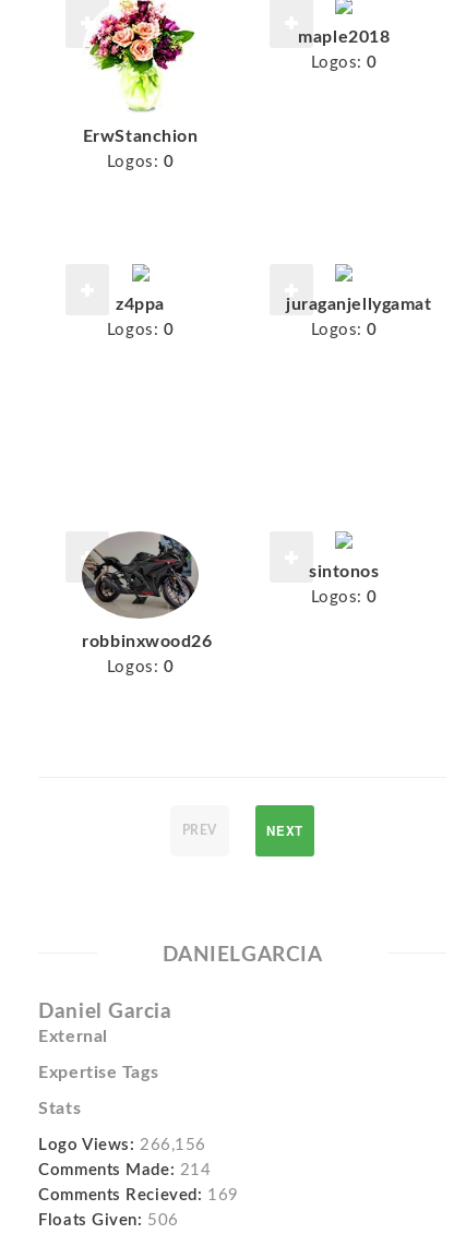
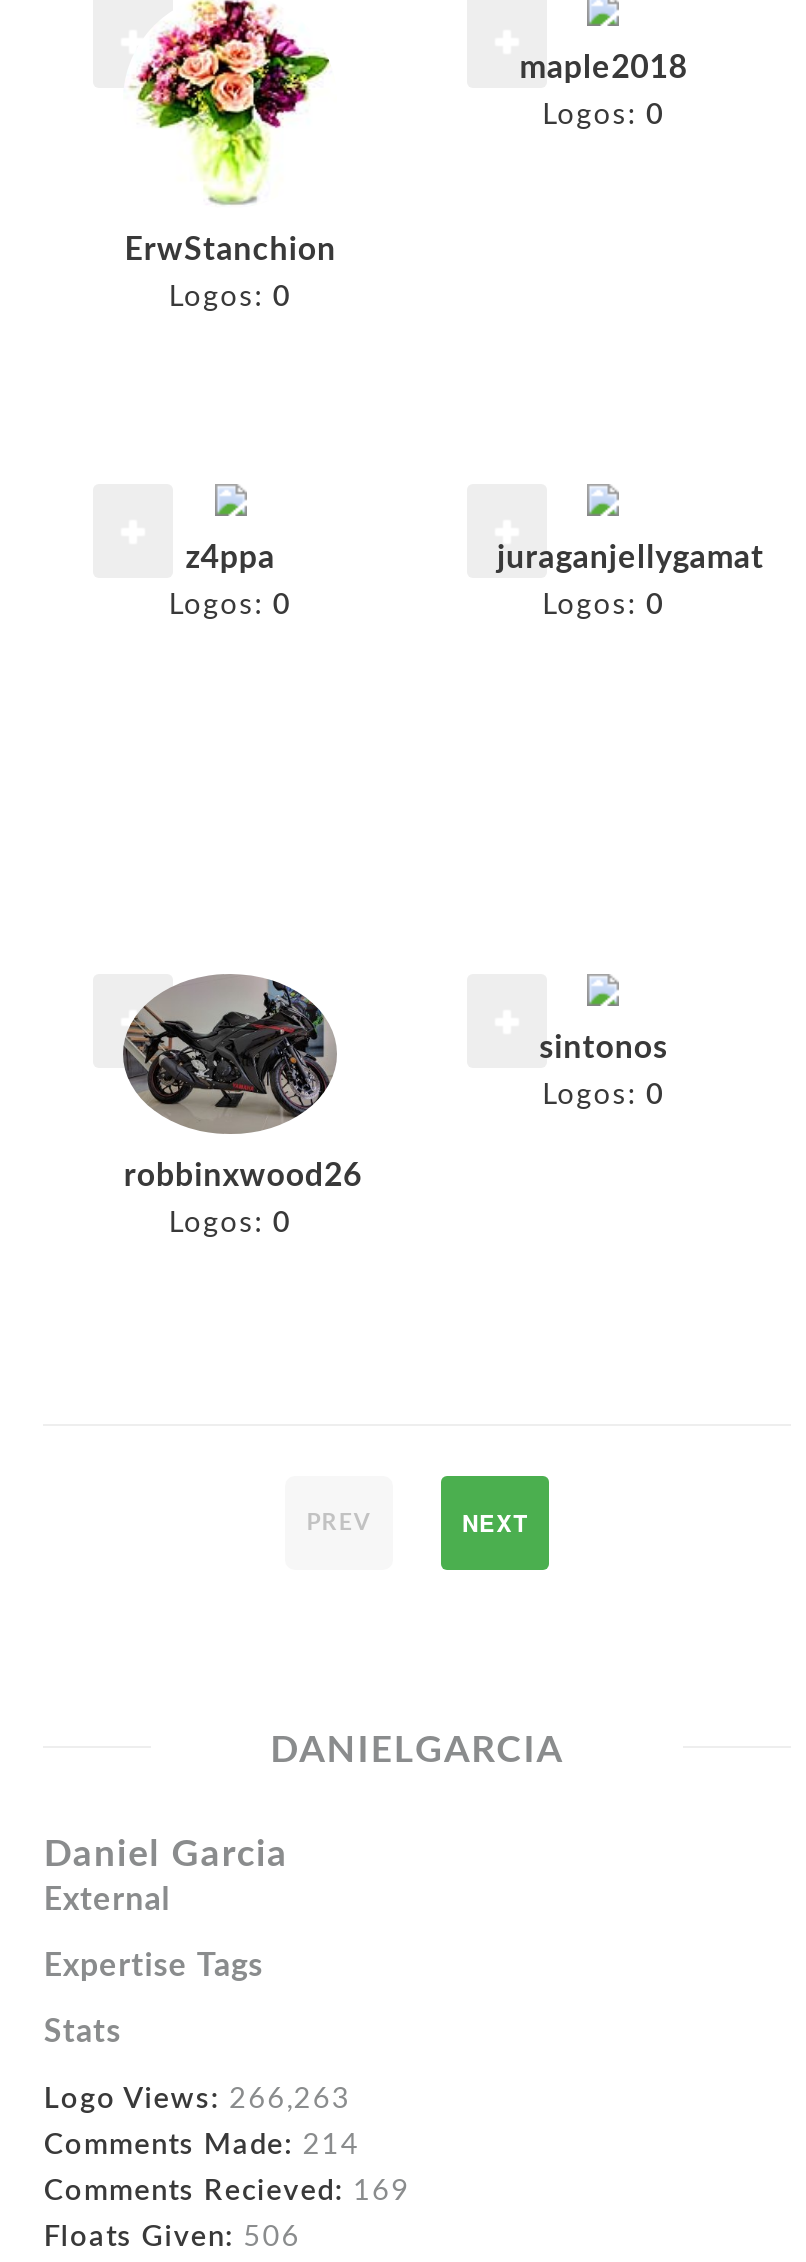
[39,1137,206,1153] Logo Views: 266,156 -> [44,2084,351,2114] Logo Views: 266,263

